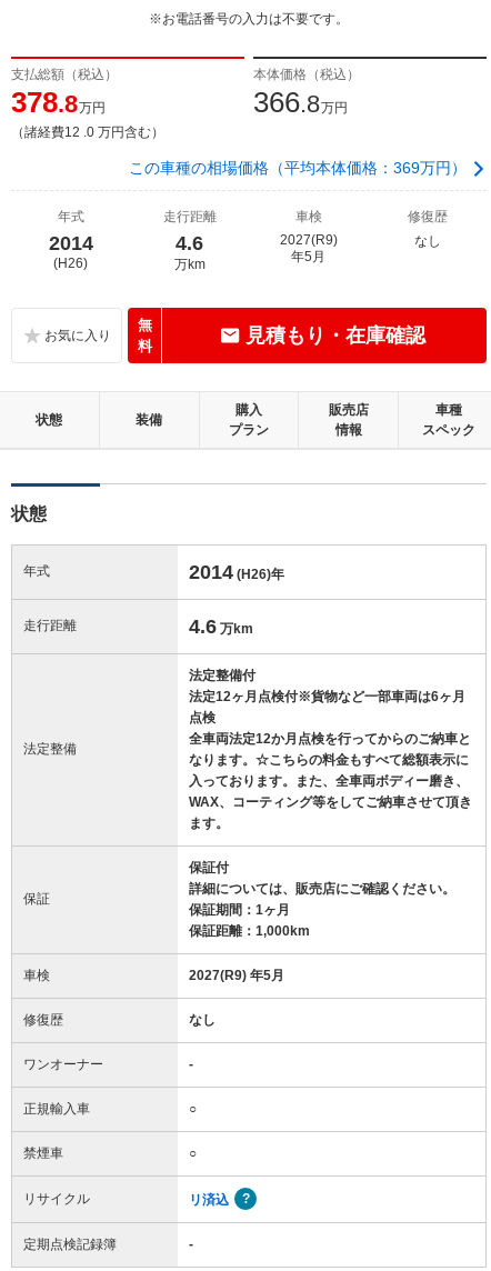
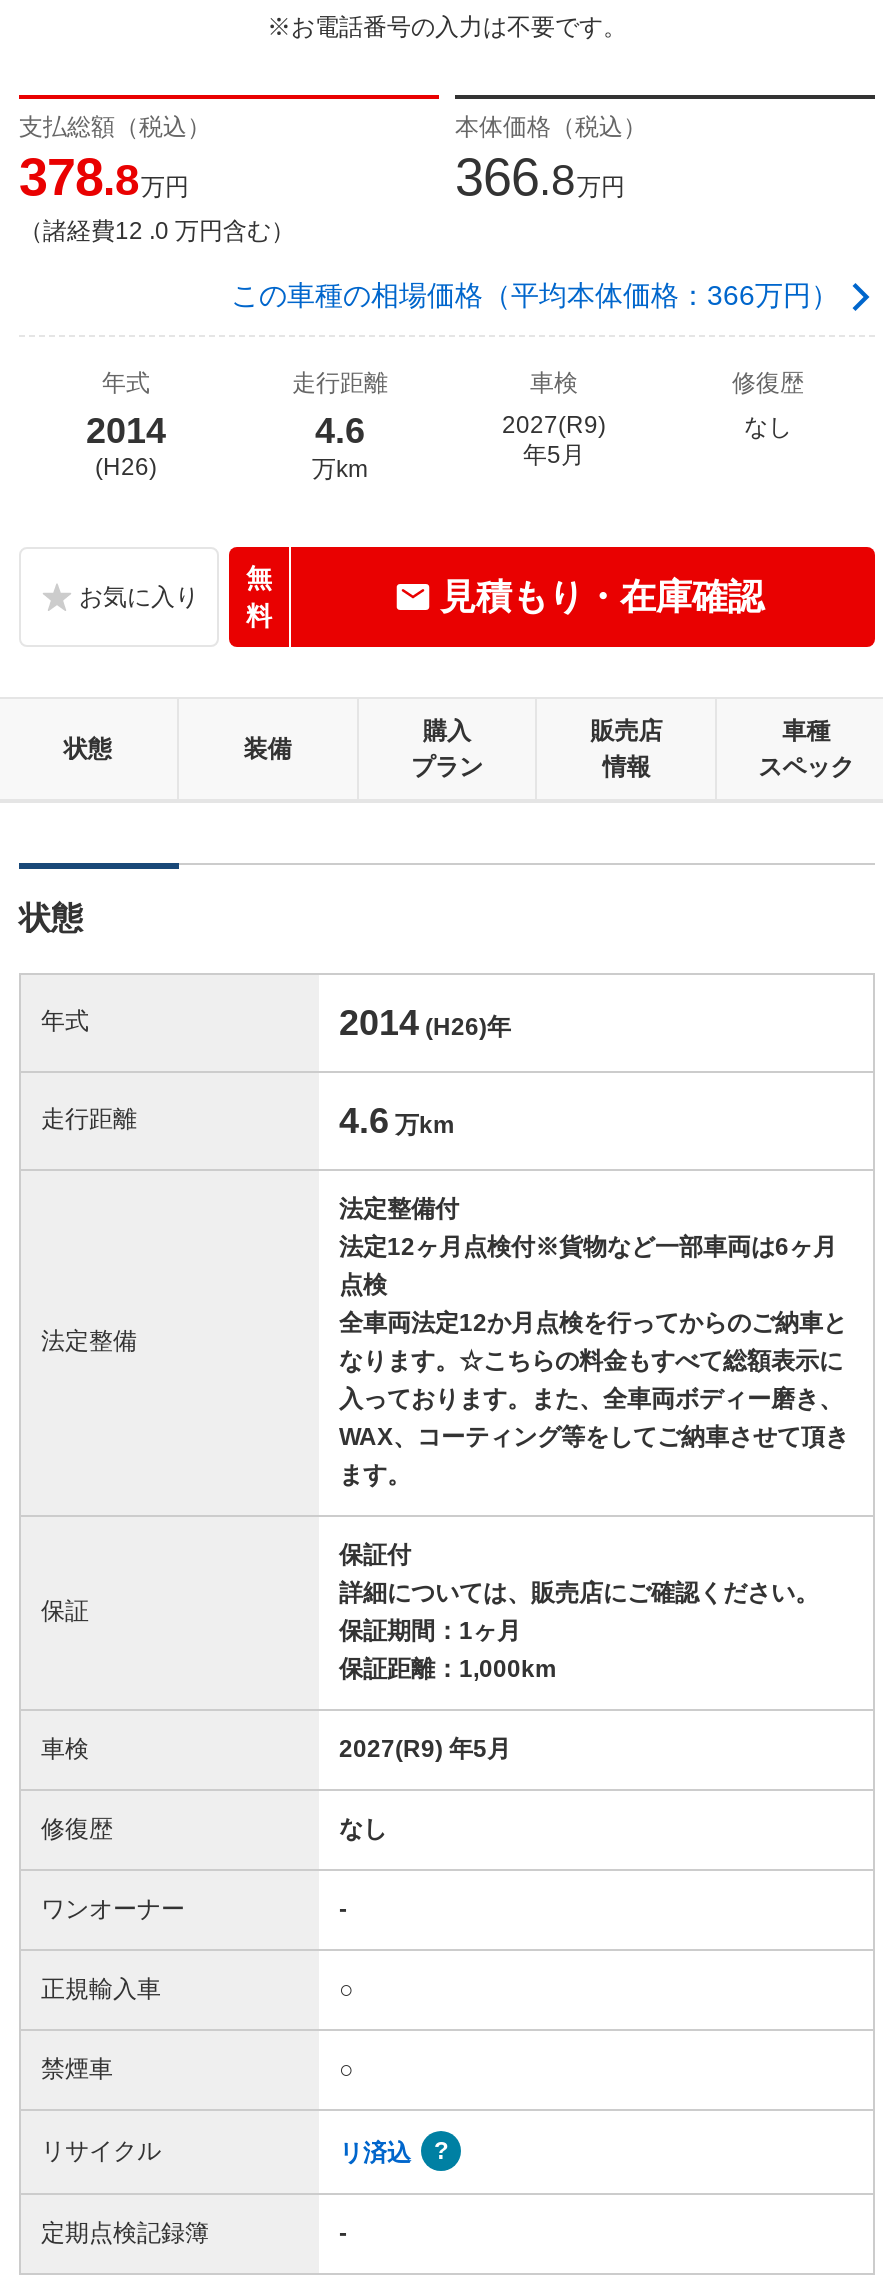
[129,158,467,176] この車種の相場価格（平均本体価格：369万円） -> [231,278,839,310] この車種の相場価格（平均本体価格：366万円）

